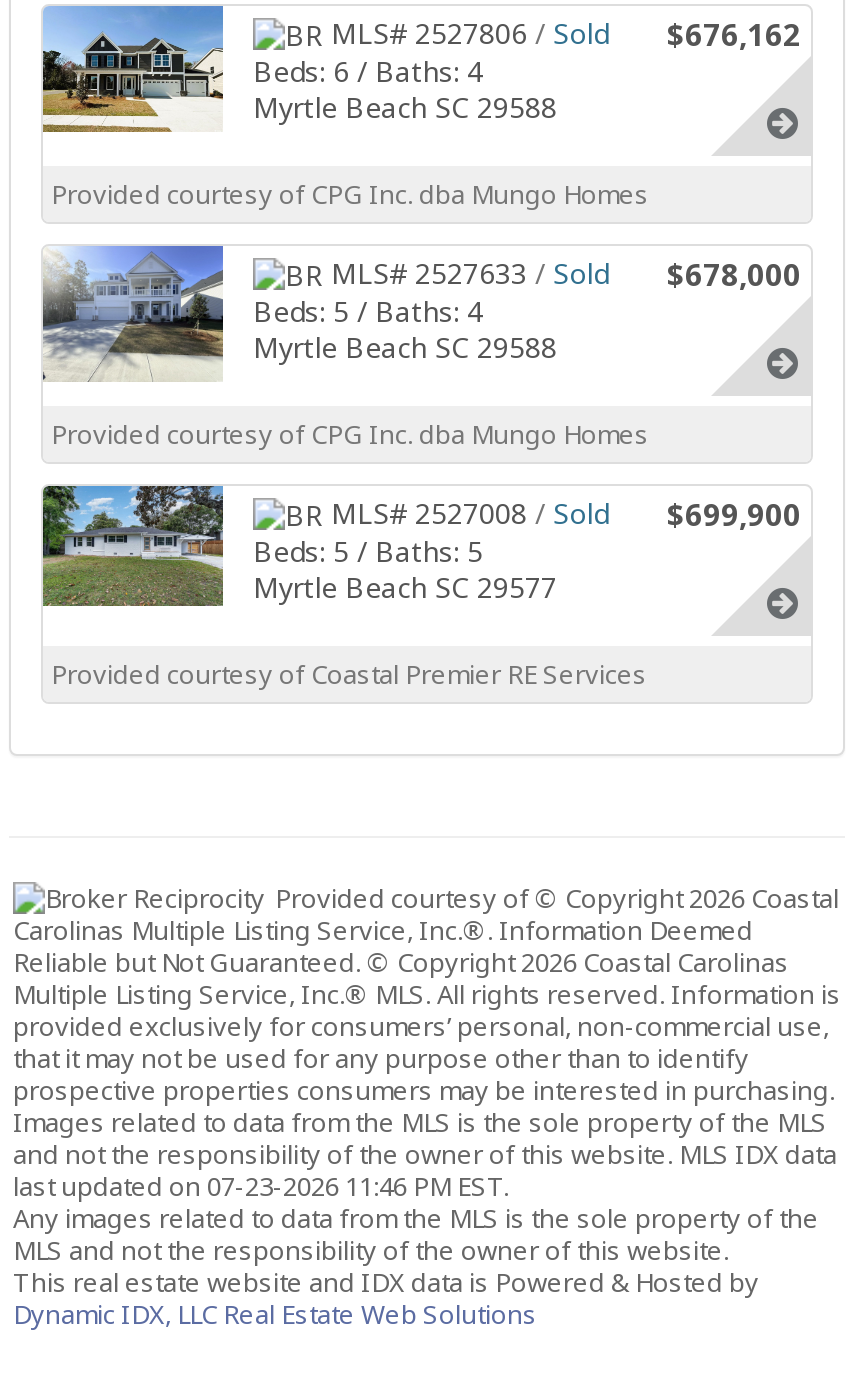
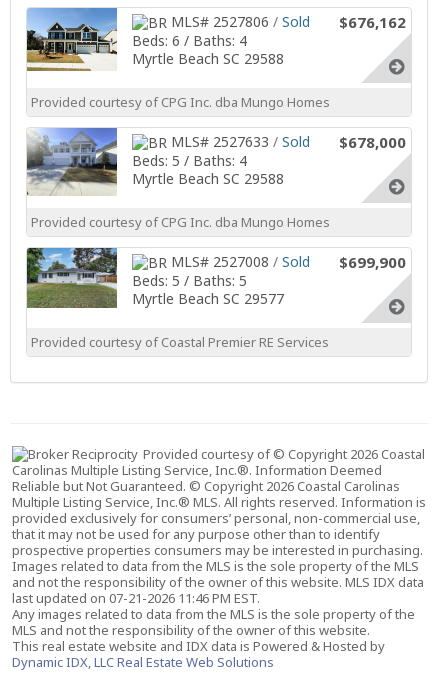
[13,1168,509,1204] last updated on 07-23-2026 11:46 PM EST. -> [12,589,260,607] last updated on 07-21-2026 11:46 PM EST.

